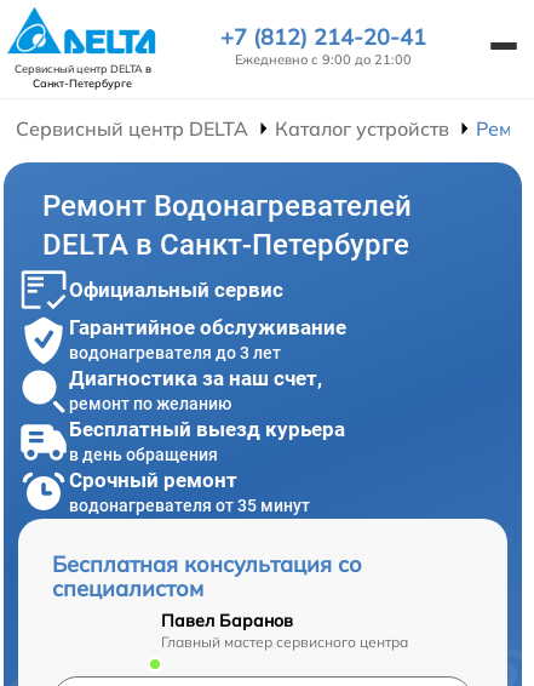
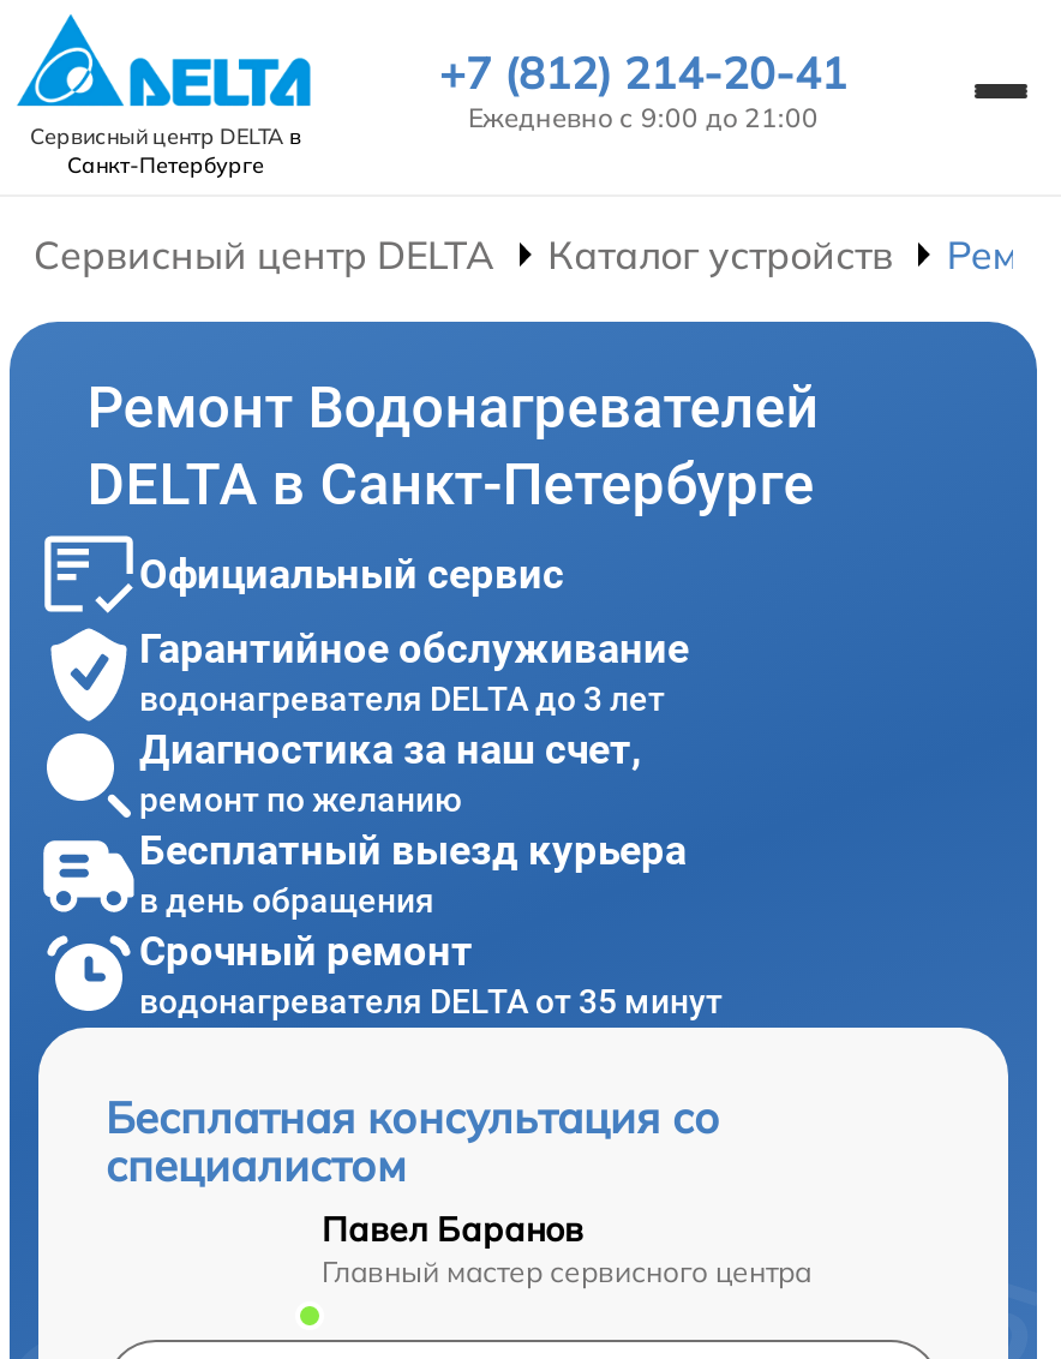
[69,344,281,363] водонагревателя до 3 лет -> [139,681,665,719] водонагревателя DELTA до 3 лет
[69,496,310,516] водонагревателя от 35 минут -> [139,983,723,1022] водонагревателя DELTA от 35 минут

